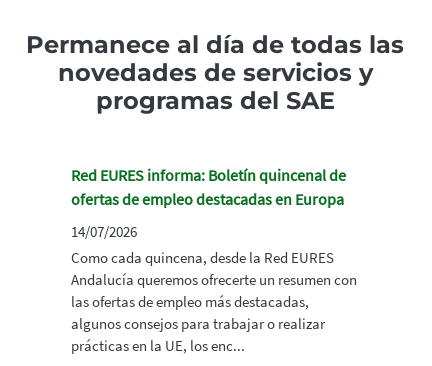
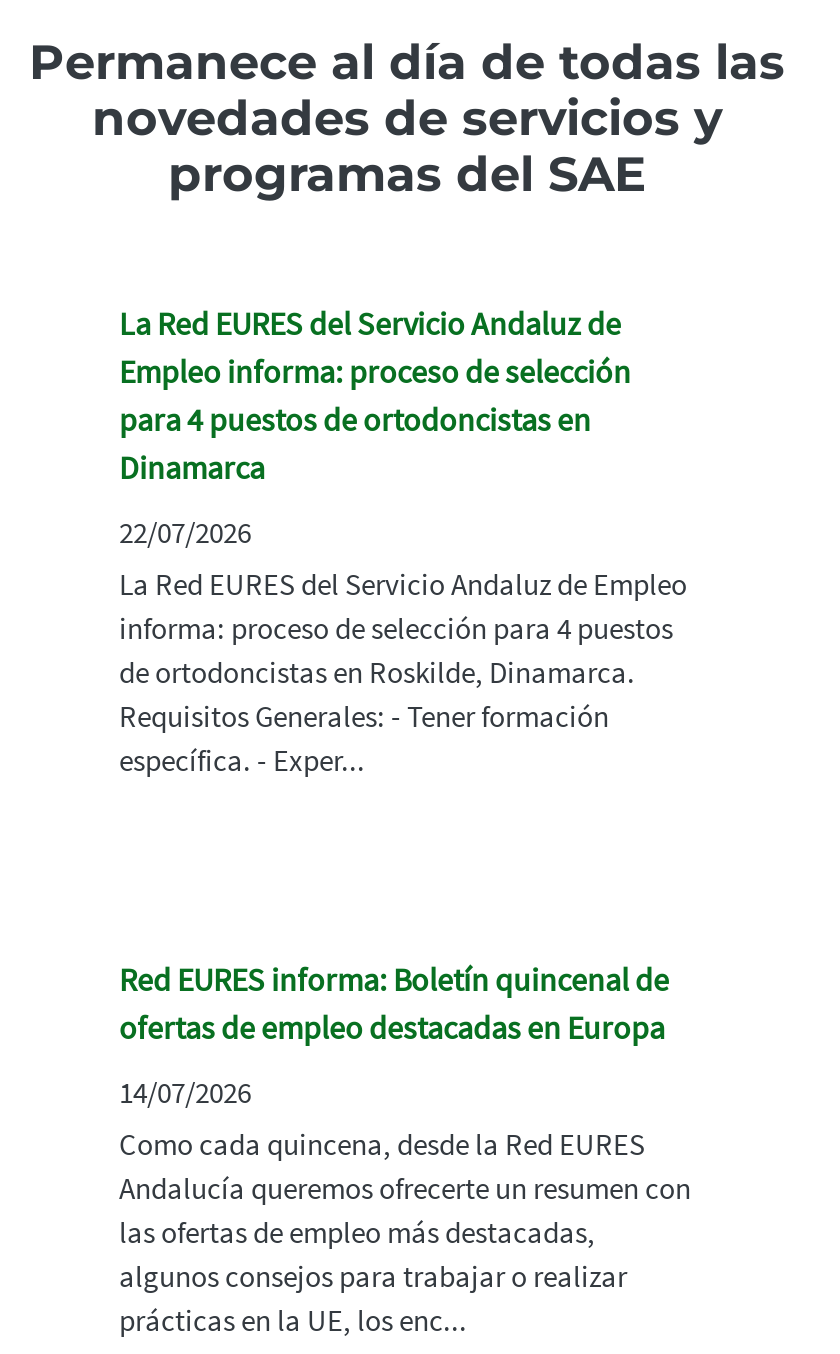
none -> [119,303,687,779] La Red EURES del Servicio Andaluz de | Empleo informa: proceso de selección | para 4 puestos de ortodoncistas en | Dinamarca | 22/07/2026 | La Red EURES del Servicio Andaluz de Empleo | informa: proceso de selección para 4 puestos | de ortodoncistas en Roskilde, Dinamarca. | Requisitos Generales: - Tener formación | específica. - Exper...

